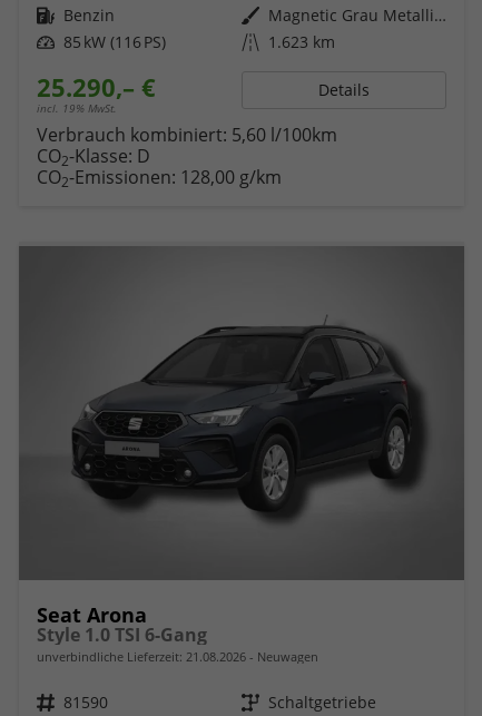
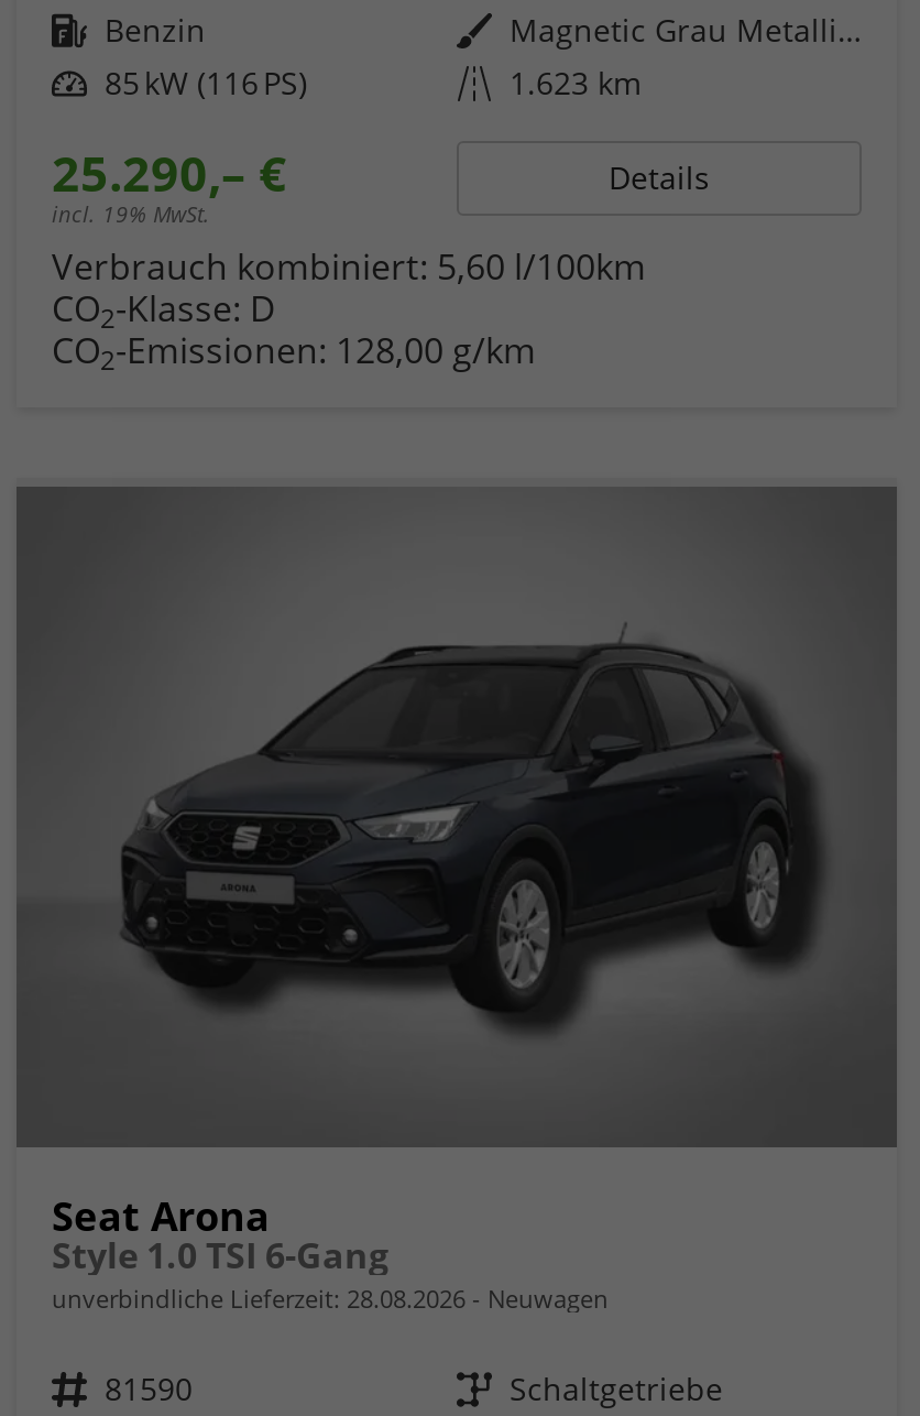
[37,648,318,664] unverbindliche Lieferzeit: 21.08.2026 Neuwagen -> [52,1281,609,1314] unverbindliche Lieferzeit: 28.08.2026 Neuwagen

